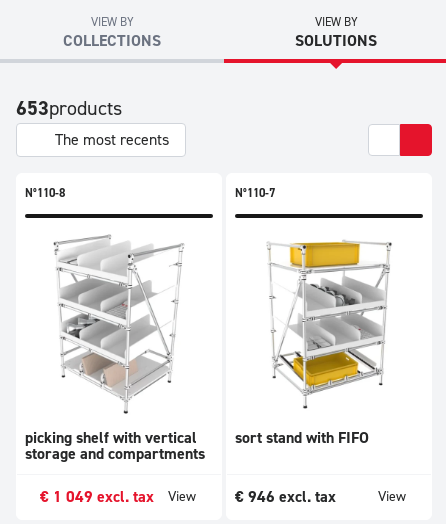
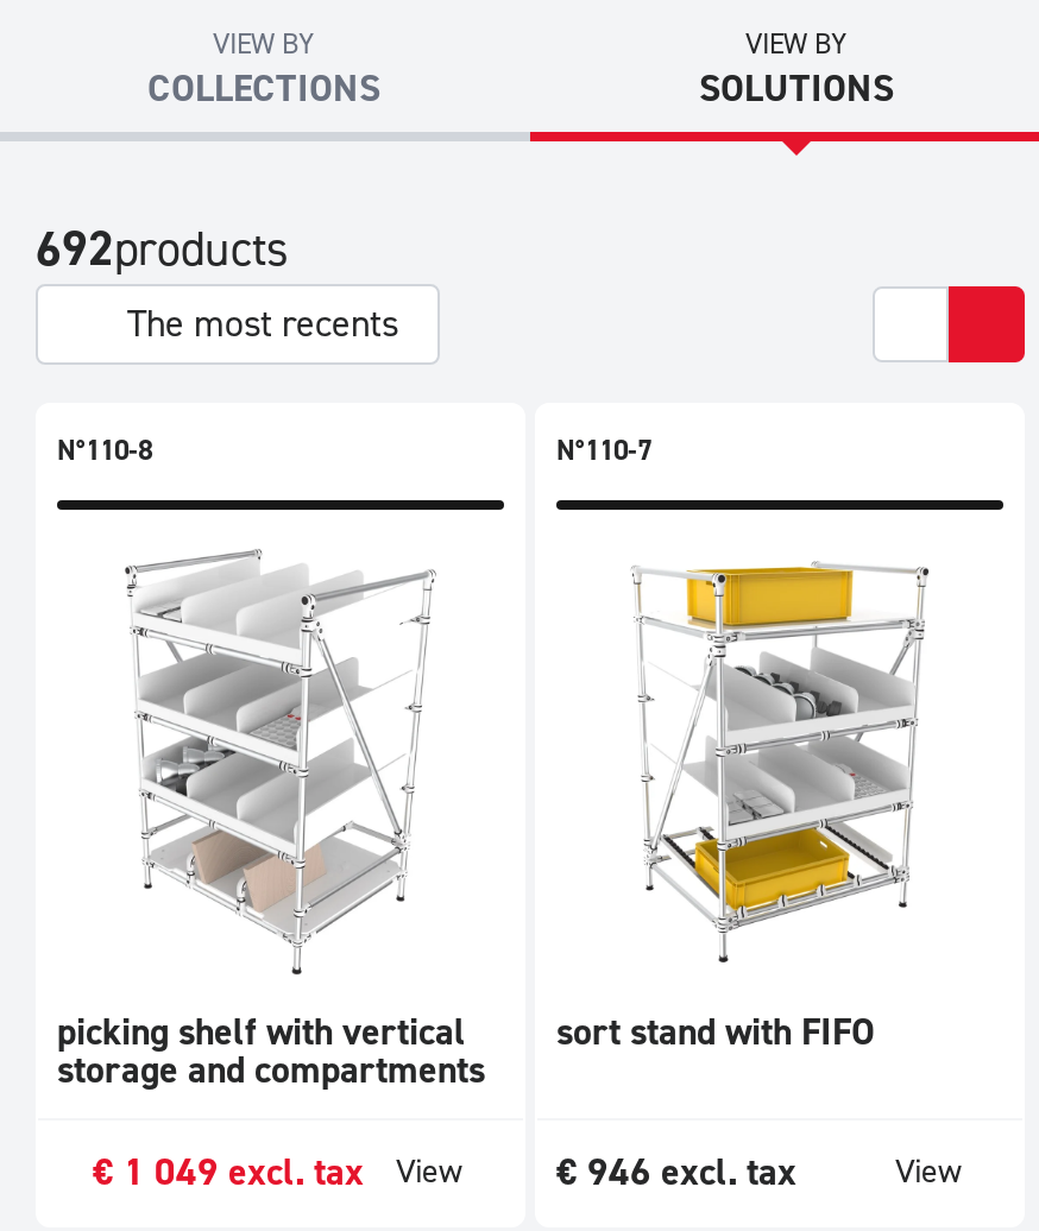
[16,96,122,121] 653products -> [36,220,288,279] 692products

